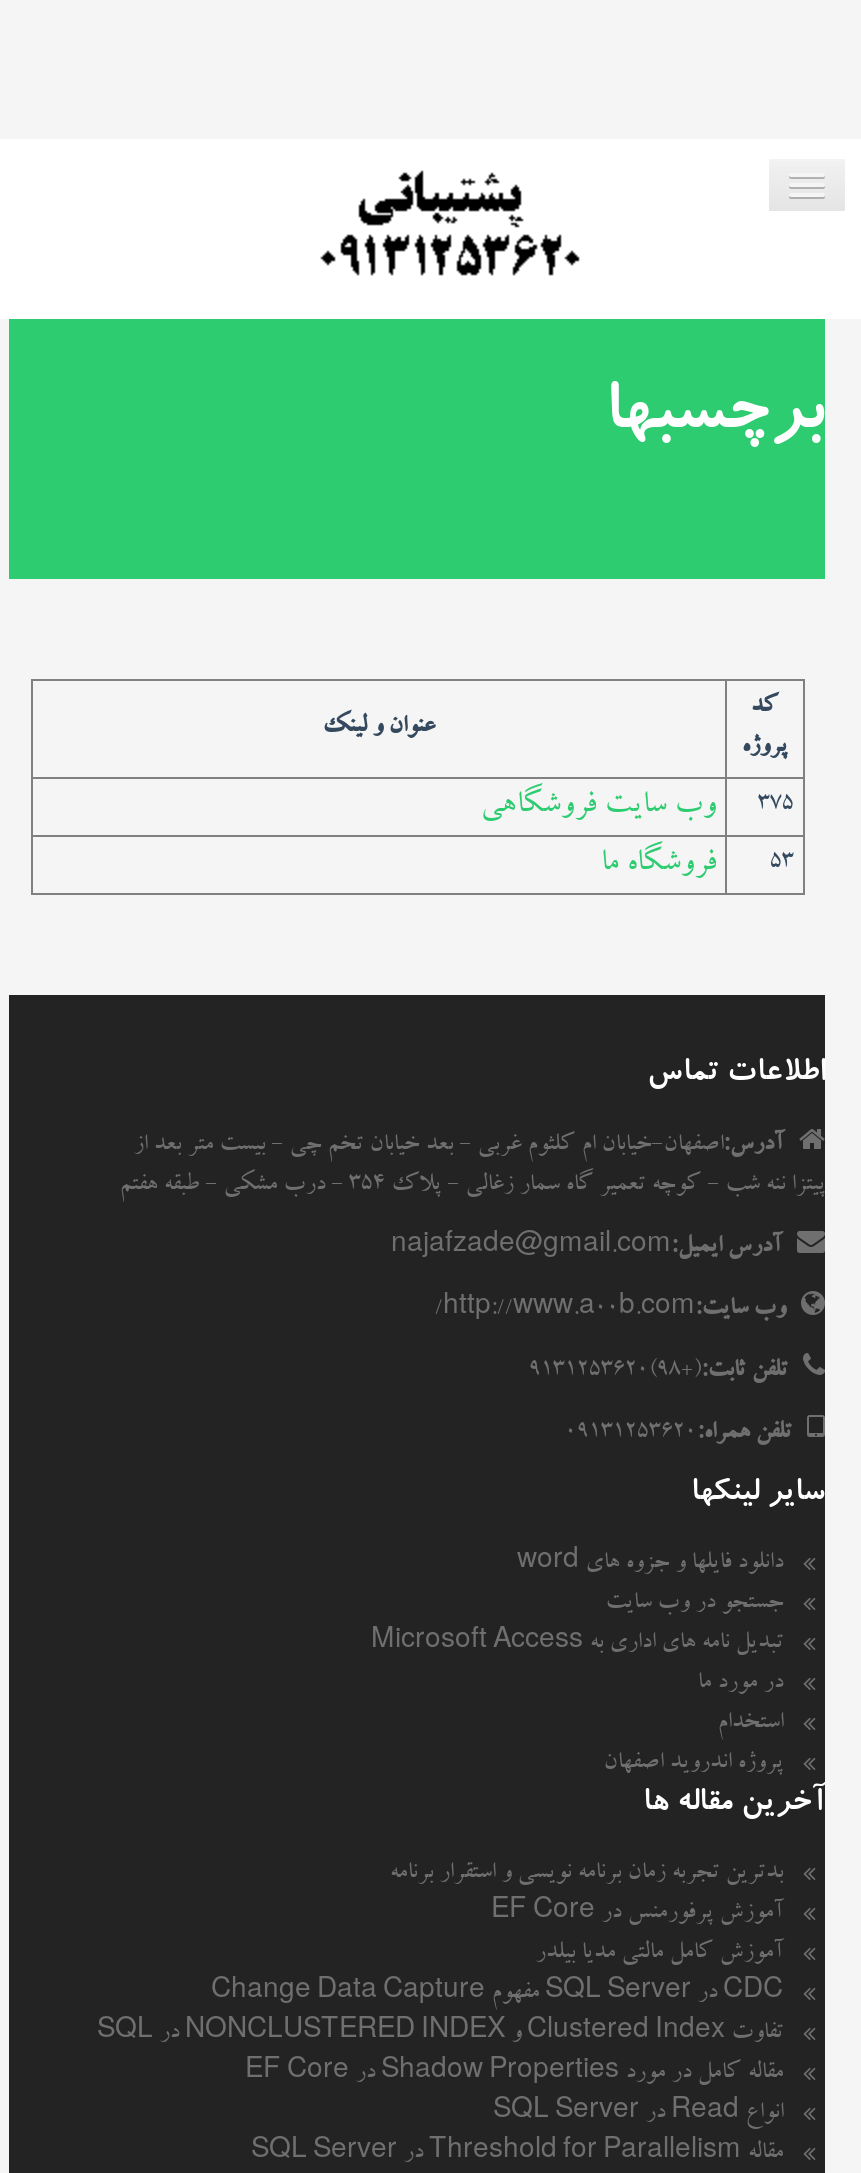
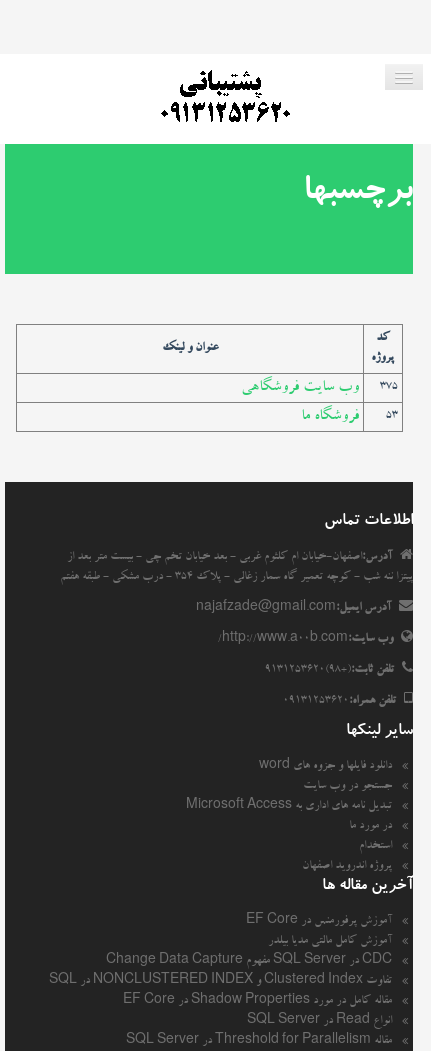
[389,1861,783,1889] بدترین تجربه زمان برنامه نویسی و استقرار برنامه -> none

